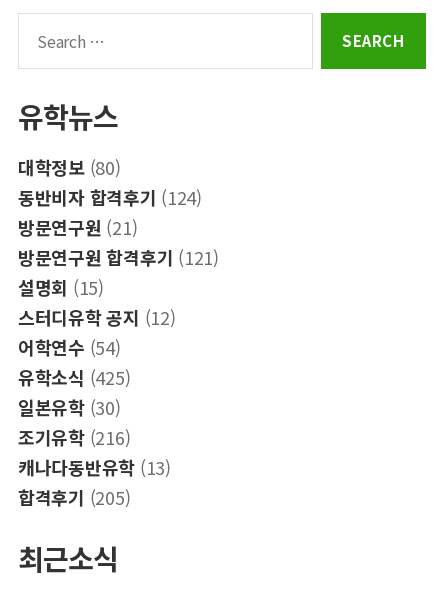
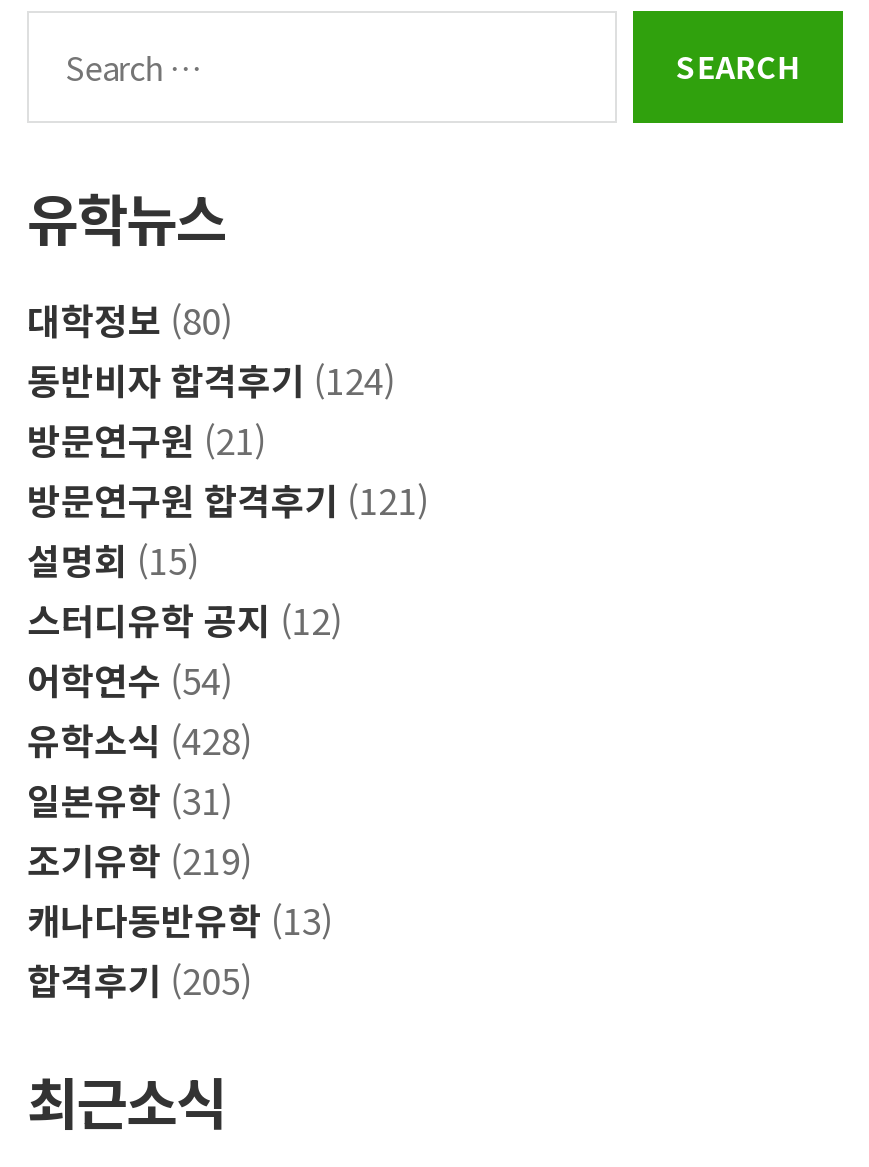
[18,364,130,390] 유학소식 (425) -> [27,713,252,765] 유학소식 (428)
[18,394,121,420] 일본유학 (30) -> [27,773,232,825] 일본유학 (31)
[18,424,130,450] 조기유학 (216) -> [27,833,252,885] 조기유학 (219)

